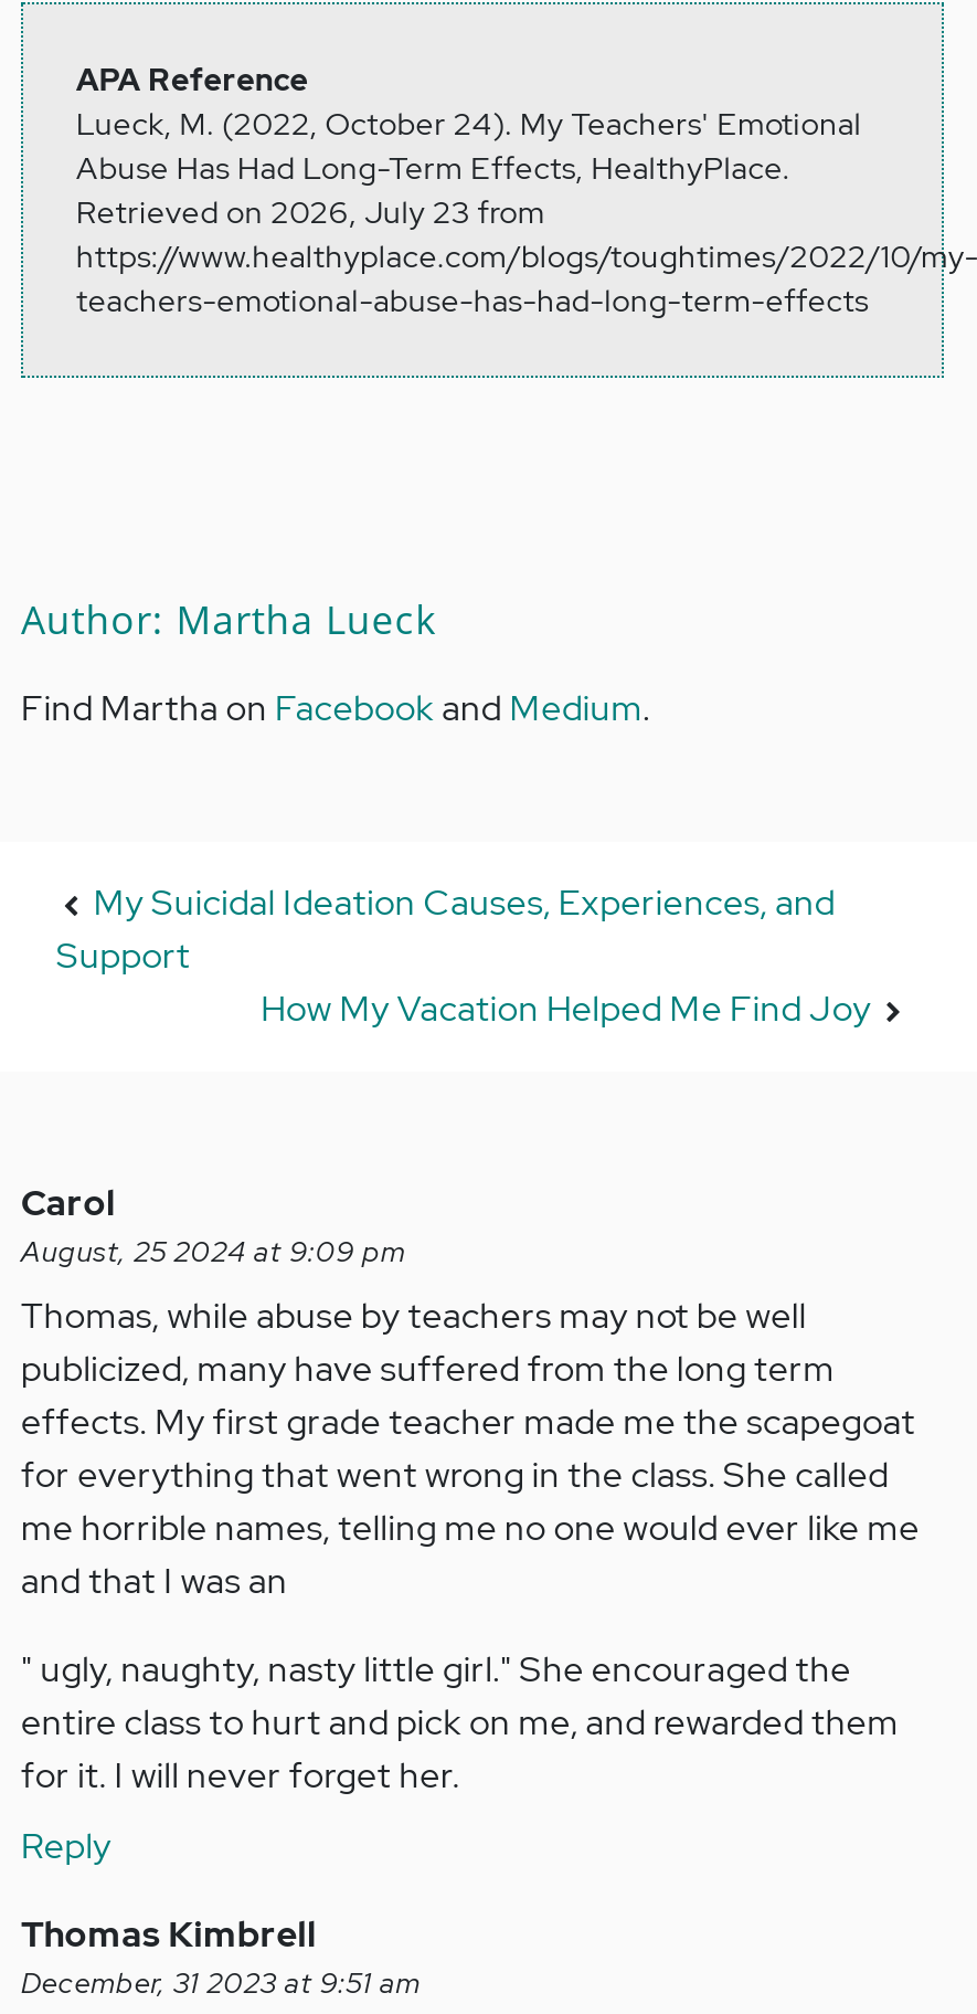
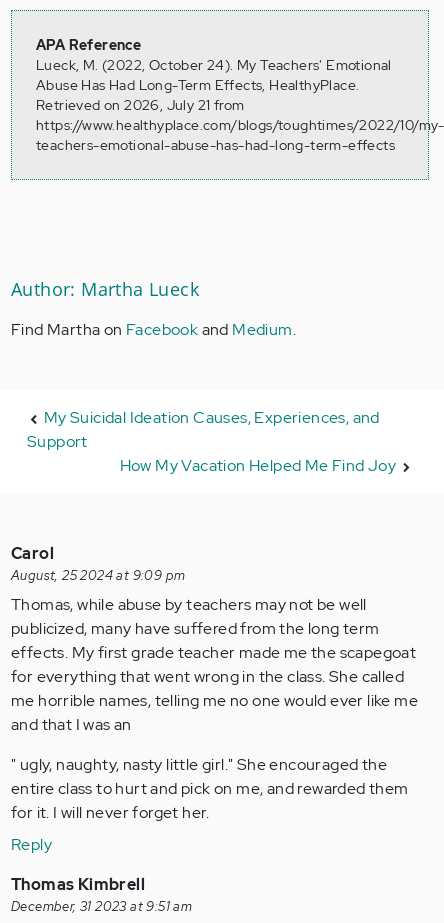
[76,192,545,232] Retrieved on 2026, July 23 from -> [36,96,244,114] Retrieved on 2026, July 21 from

